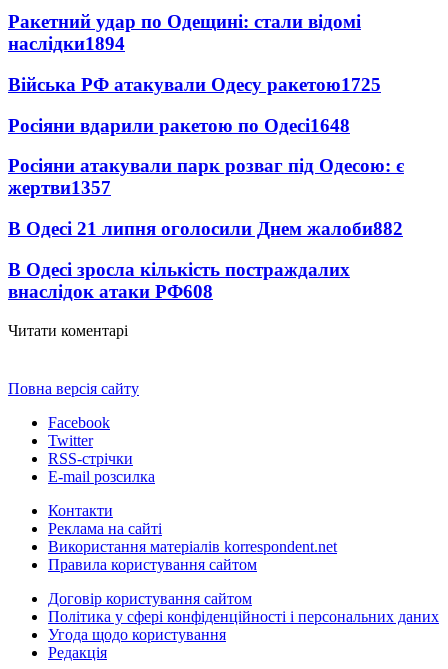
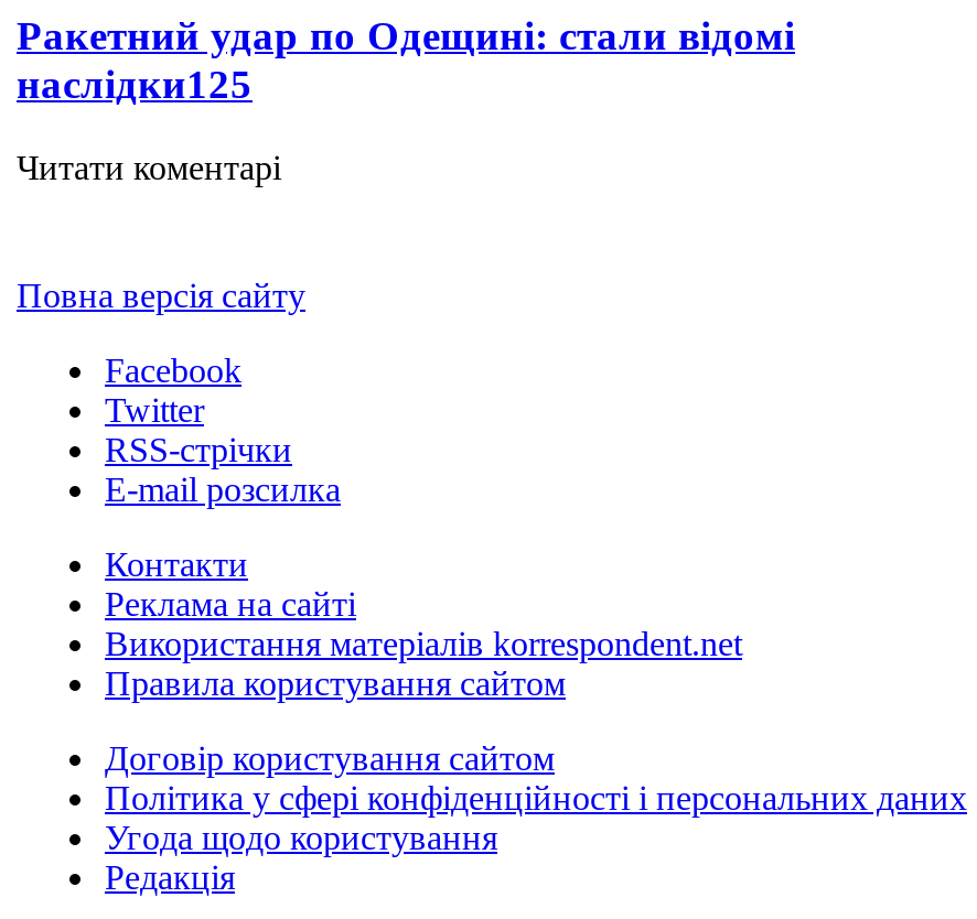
[8,33,404,302] наслідки1894 | Війська РФ атакували Одесу ракетою1725 | Росіяни вдарили ракетою по Одесі1648 | Росіяни атакували парк розваг під Одесою: є | жертви1357 | В Одесі 21 липня оголосили Днем жалоби882 | В Одесі зросла кількість постраждалих | внаслідок атаки РФ608 -> [17,60,253,106] наслідки125

